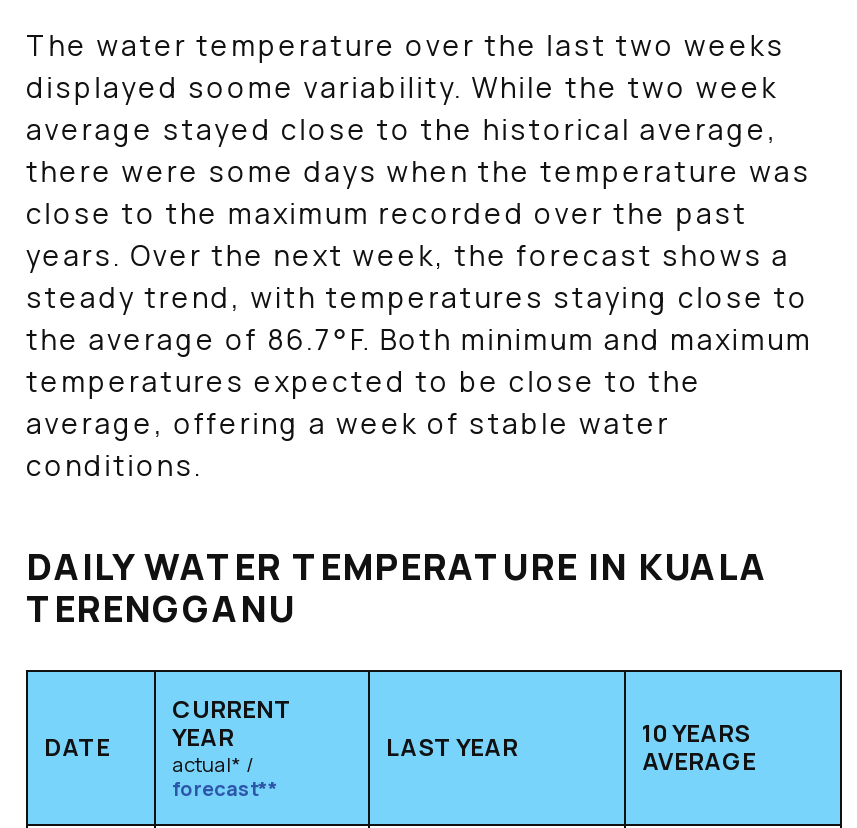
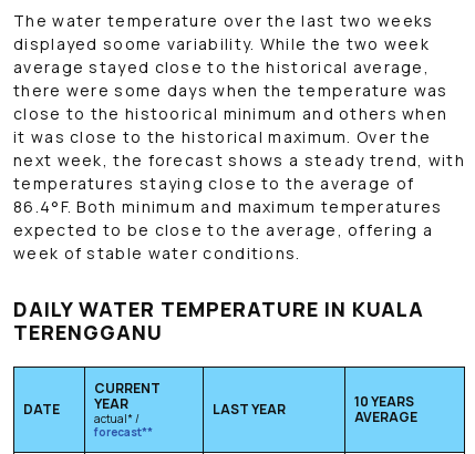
[26,194,812,484] close to the maximum recorded over the past | years. Over the next week, the forecast shows a | steady trend, with temperatures staying close to | the average of 86.7°F. Both minimum and maximum | temperatures expected to be close to the | average, offering a week of stable water | conditions. -> [13,103,465,264] close to the histoorical minimum and others when | it was close to the historical maximum. Over the | next week, the forecast shows a steady trend, with | temperatures staying close to the average of | 86.4°F. Both minimum and maximum temperatures | expected to be close to the average, offering a | week of stable water conditions.

